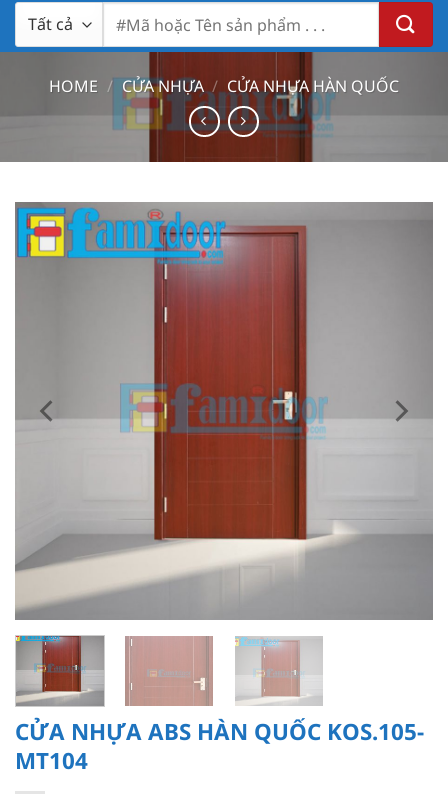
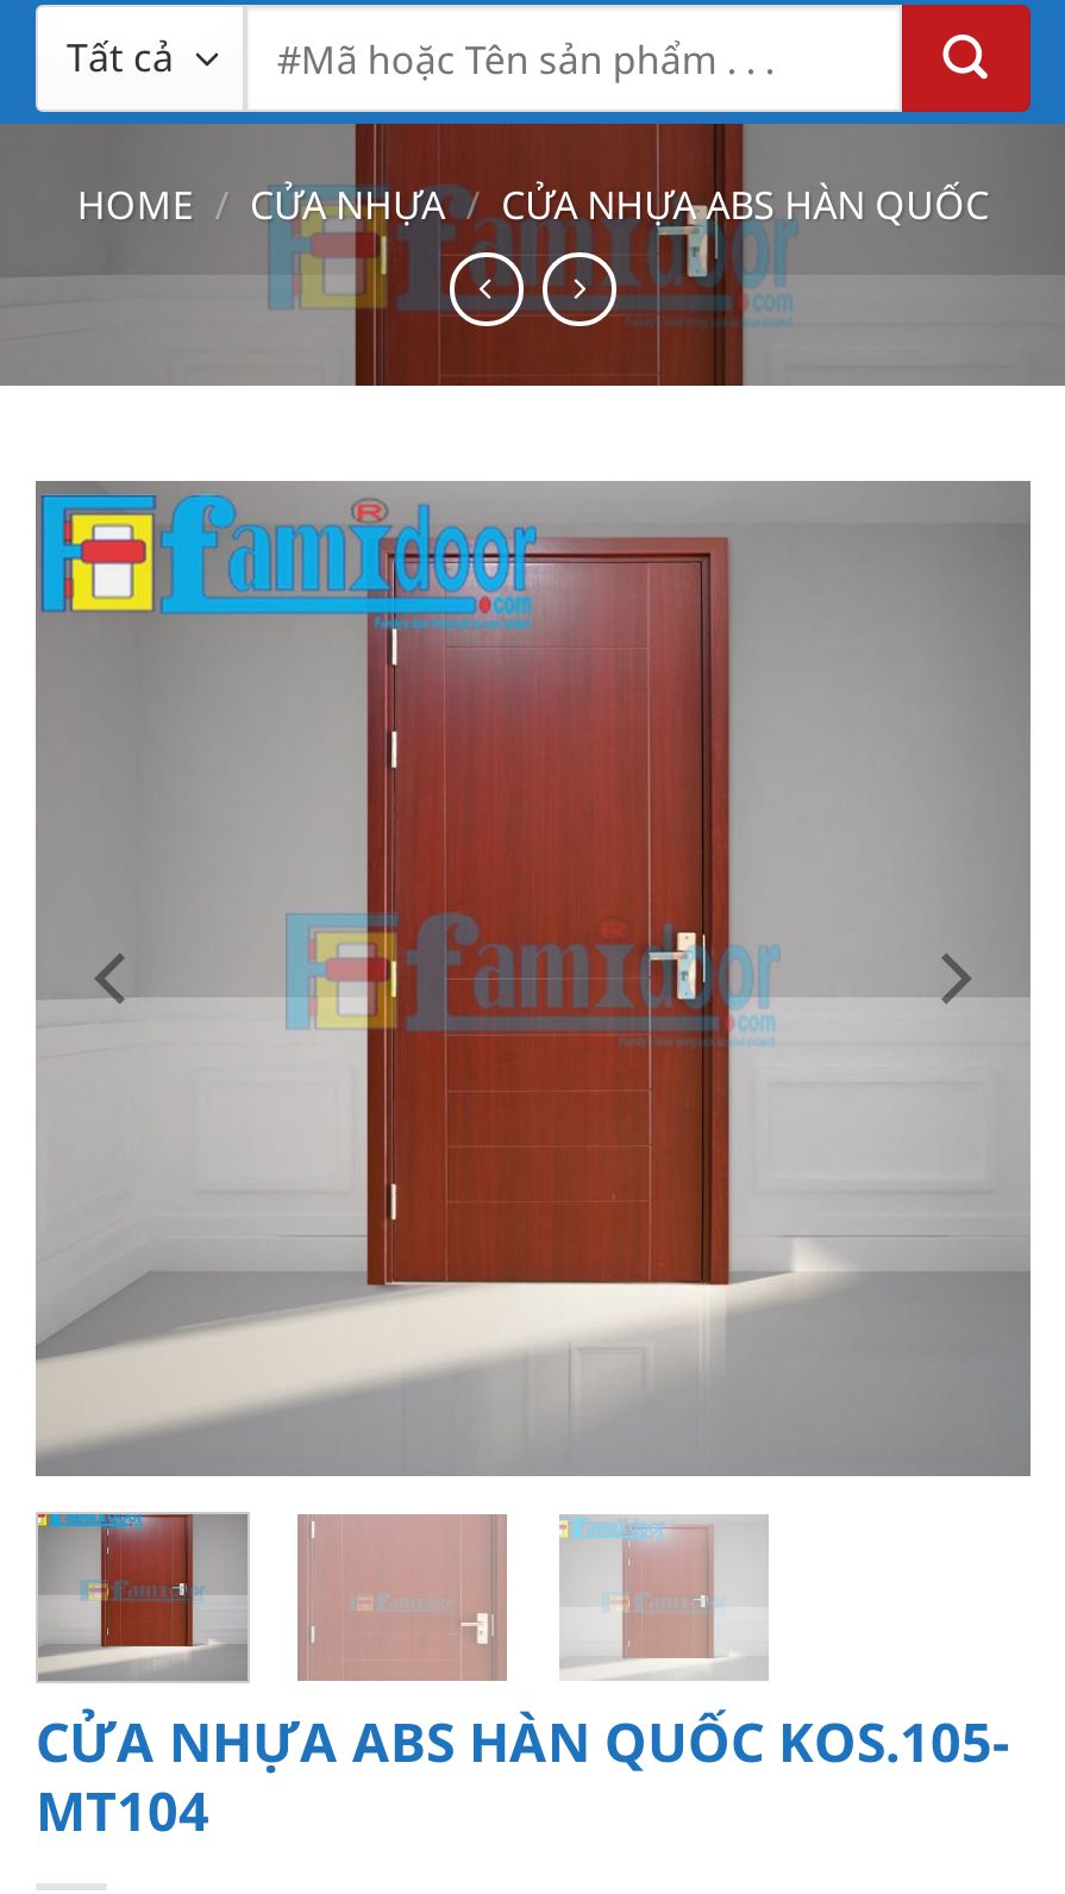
[49,75,399,97] HOME / CỬA NHỰA / CỬA NHỰA HÀN QUỐC -> [77,179,989,231] HOME / CỬA NHỰA / CỬA NHỰA ABS HÀN QUỐC

